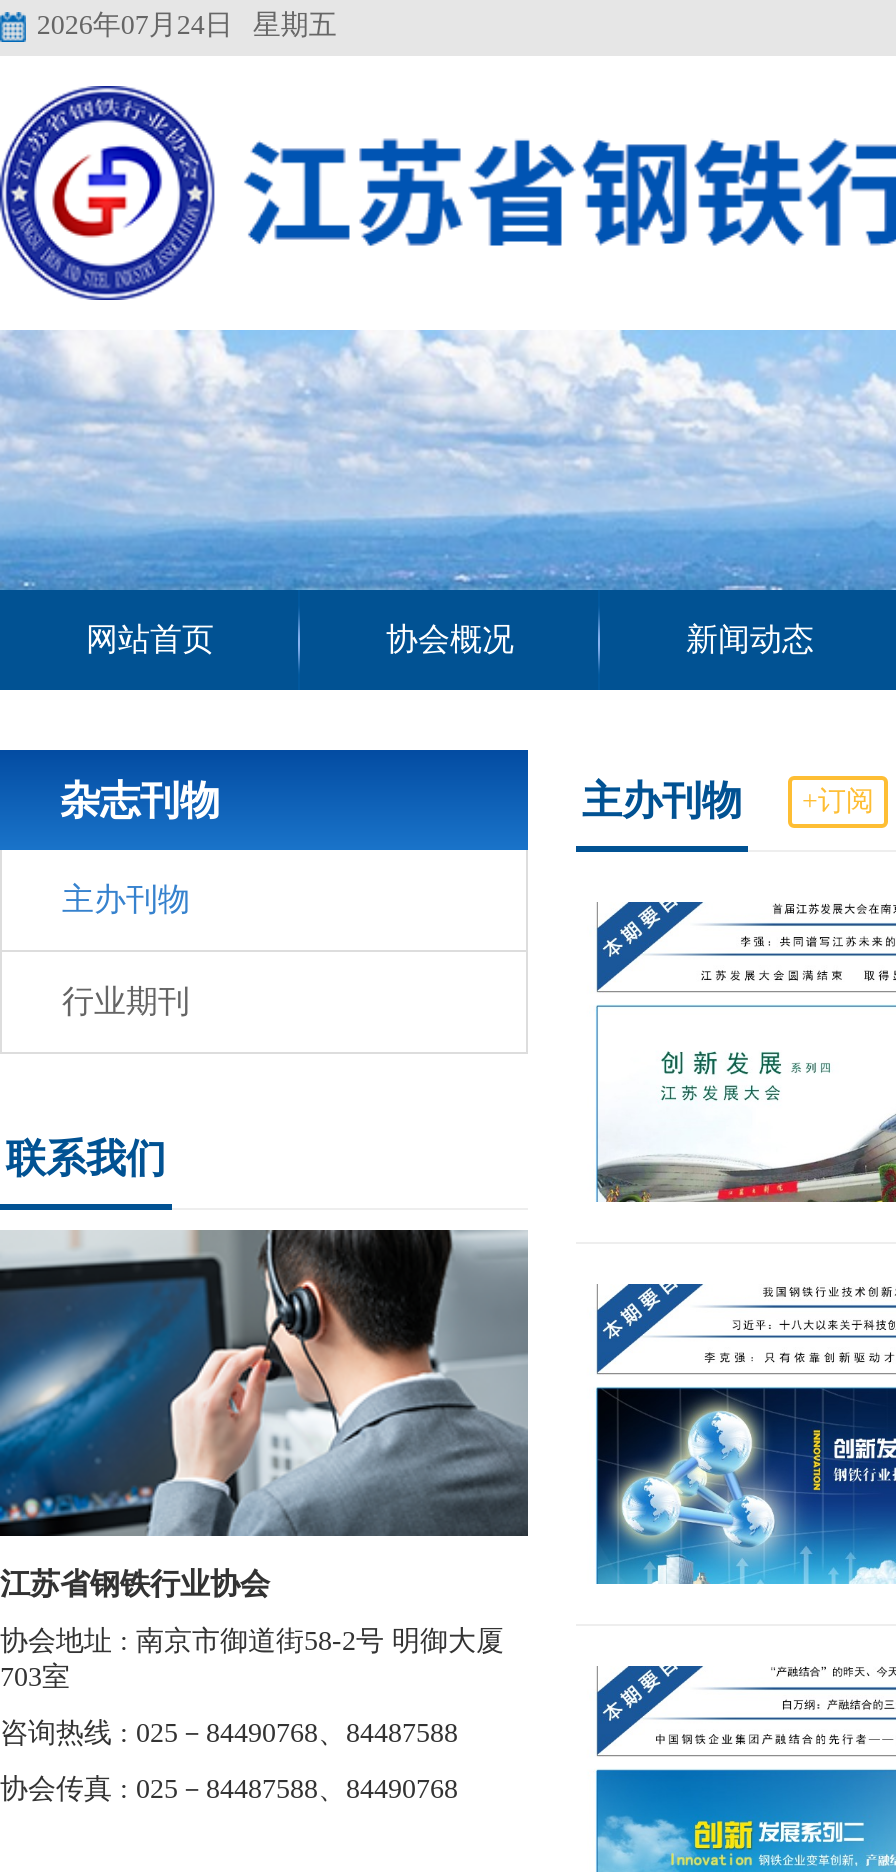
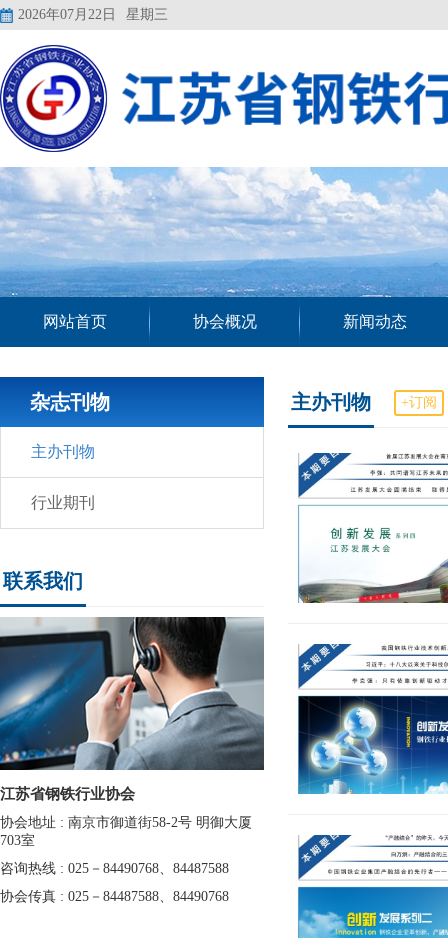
[37,10,233,40] 2026年07月24日 -> [18,7,116,22] 2026年07月22日
[253,10,337,40] 星期五 -> [126,7,168,22] 星期三

